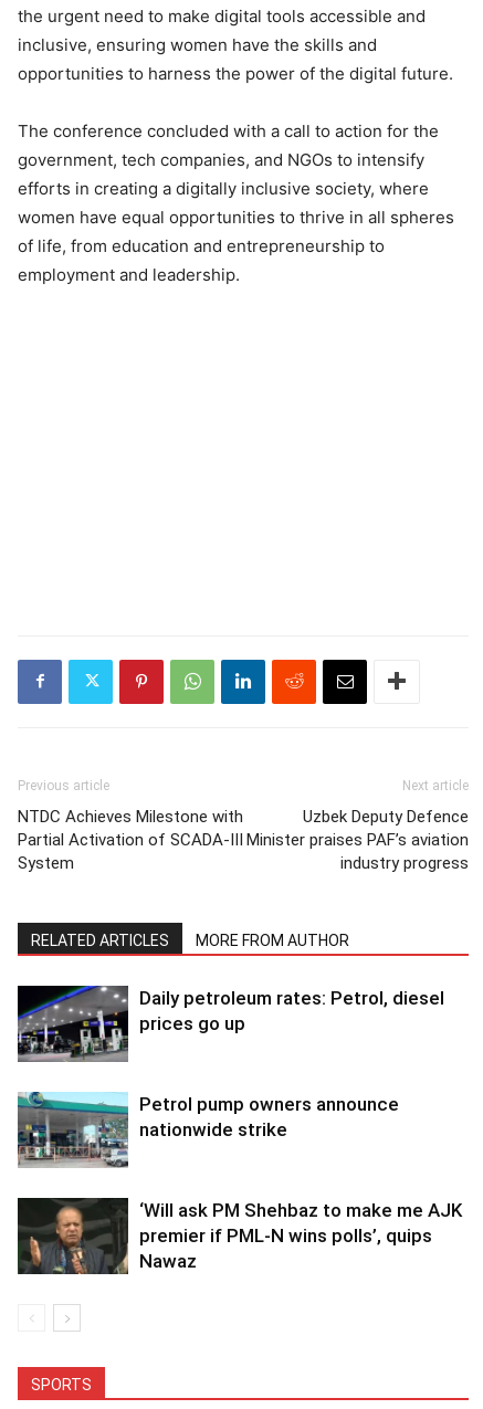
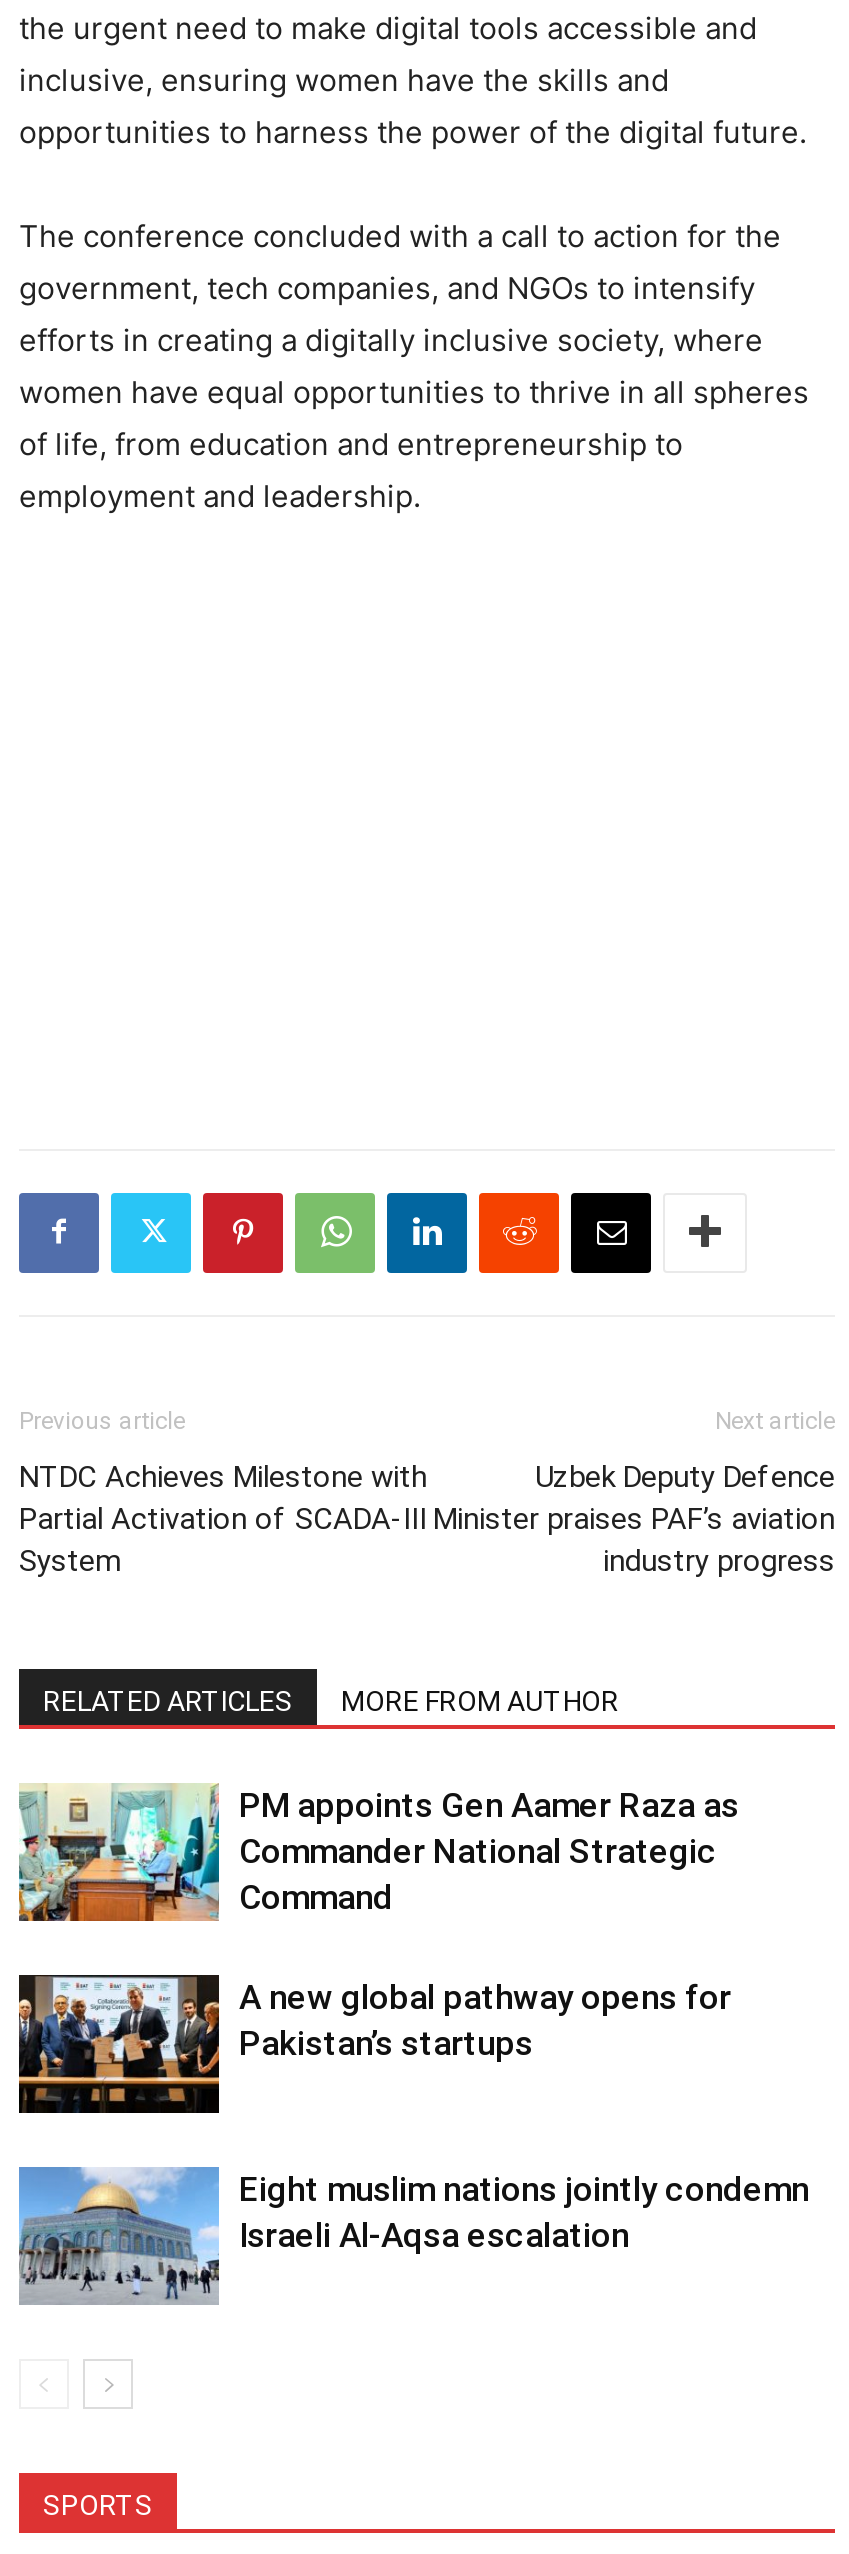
[17,985,444,1063] [image] | Daily petroleum rates: Petrol, diesel | prices go up -> [17,1783,739,1923] [image] | PM appoints Gen Aamer Raza as | Commander National Strategic | Command
[17,1091,399,1168] [image] | Petrol pump owners announce | nationwide strike -> [17,1973,731,2115] [image] | A new global pathway opens for | Pakistan’s startups
[17,1197,462,1274] [image] | ‘Will ask PM Shehbaz to make me AJK | premier if PML-N wins polls’, quips | Nawaz -> [17,2165,809,2305] [image] | Eight muslim nations jointly condemn | Israeli Al-Aqsa escalation

